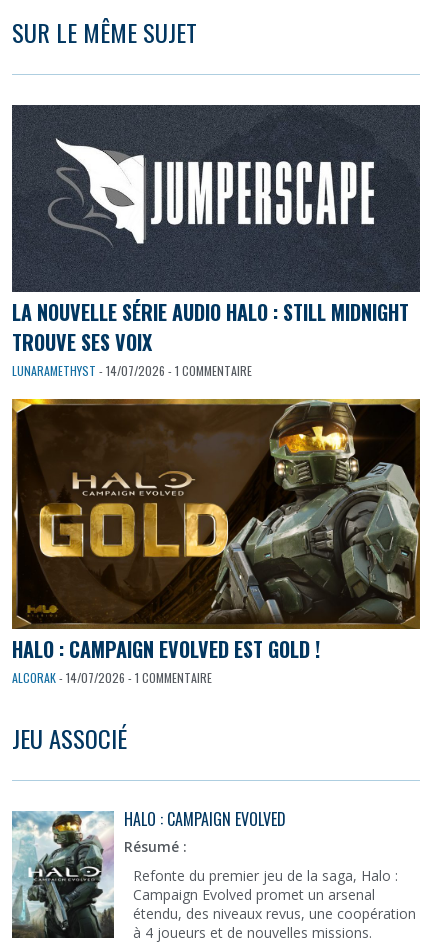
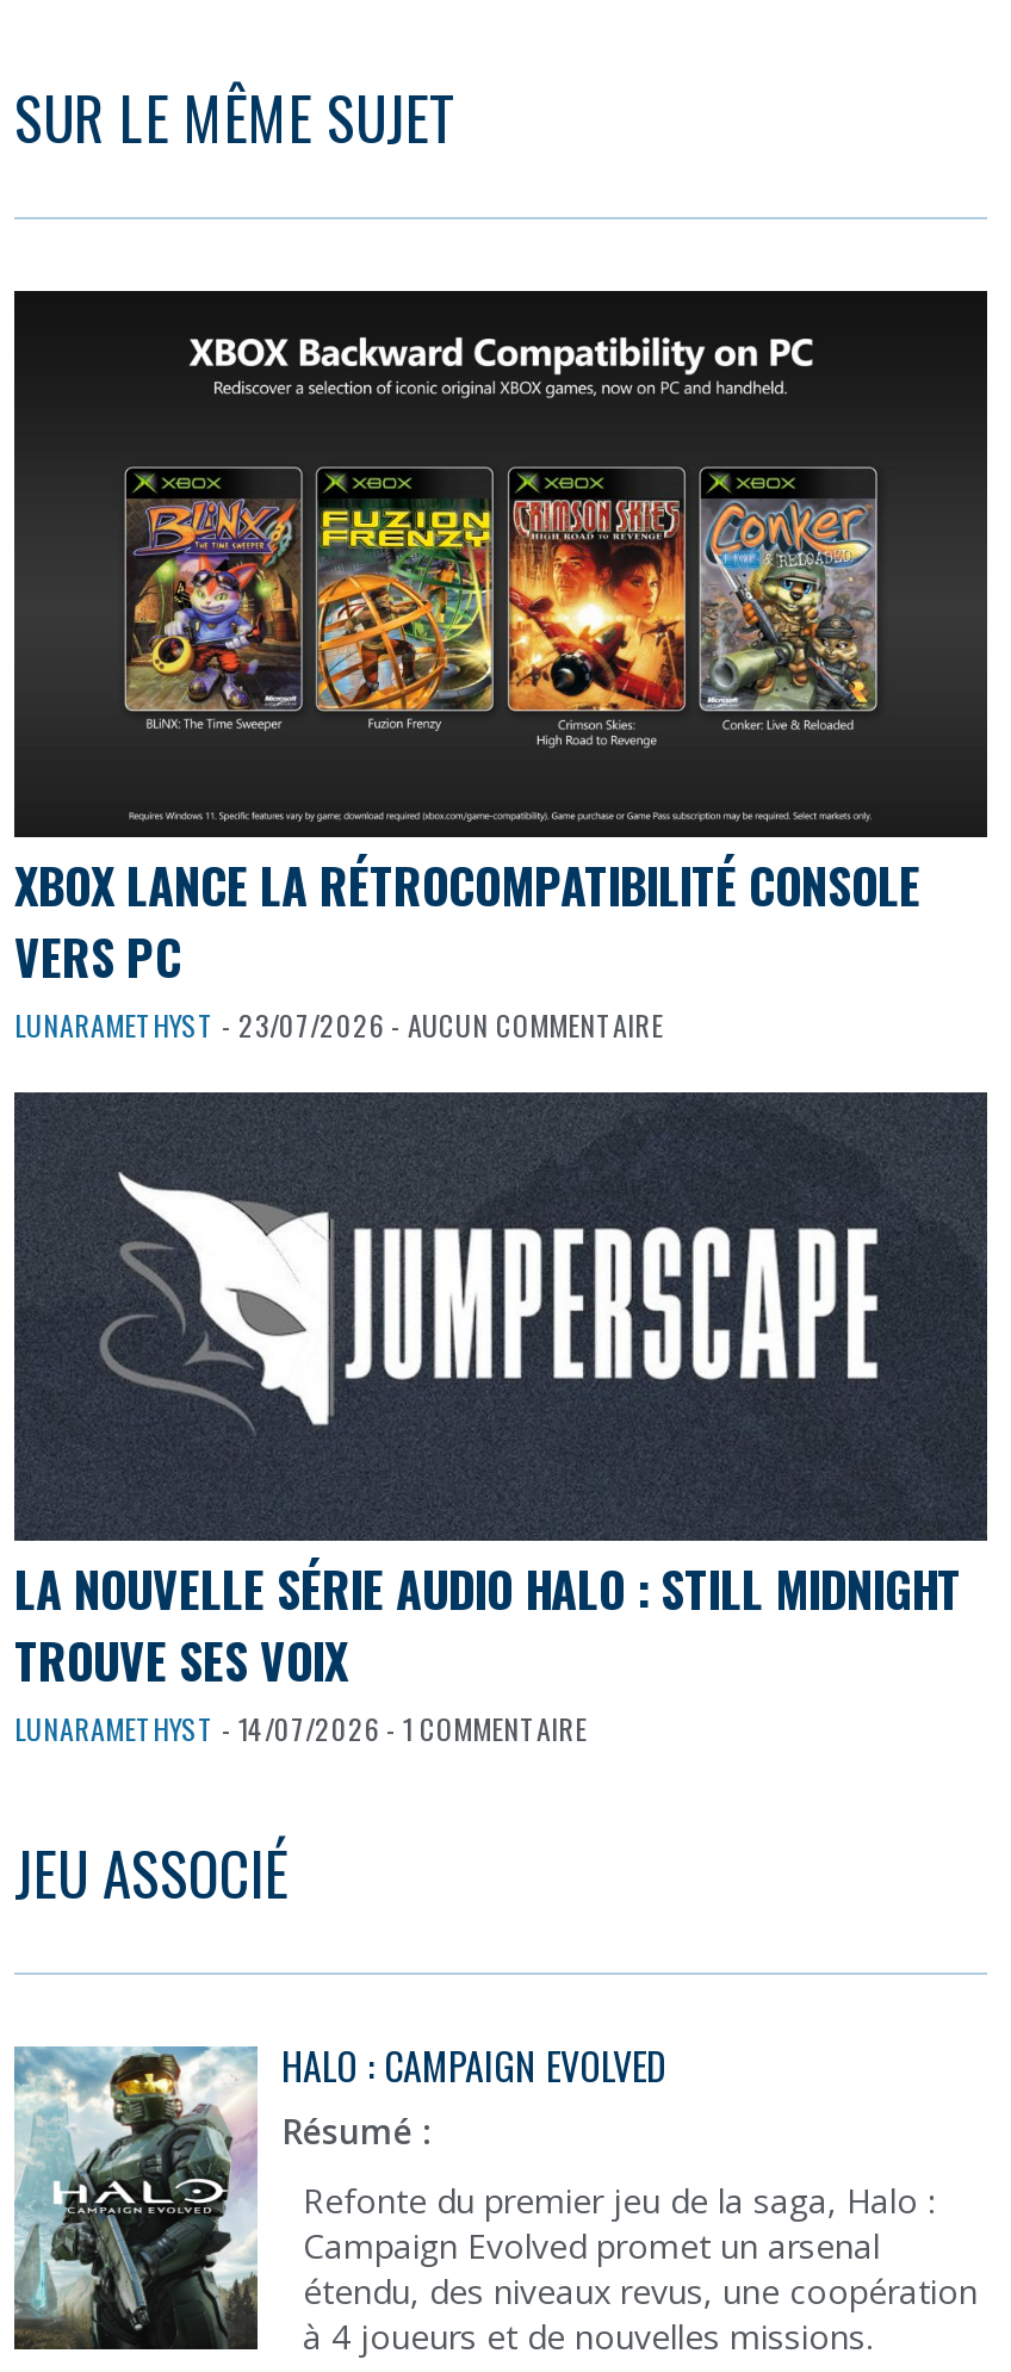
none -> [12,291,990,1046] [image] | XBOX LANCE LA RÉTROCOMPATIBILITÉ CONSOLE | VERS PC | LUNARAMETHYST - 23/07/2026 - AUCUN COMMENTAIRE
moved [12,105,419,379] -> [14,1092,985,1748]: [image] | LA NOUVELLE SÉRIE AUDIO HALO : STILL MIDNIGHT | TROUVE SES VOIX | LUNARAMETHYST - 14/07/2026 - 1 COMMENTAIRE
[11,398,421,686] [image] | HALO : CAMPAIGN EVOLVED EST GOLD ! | ALCORAK - 14/07/2026 - 1 COMMENTAIRE -> none

